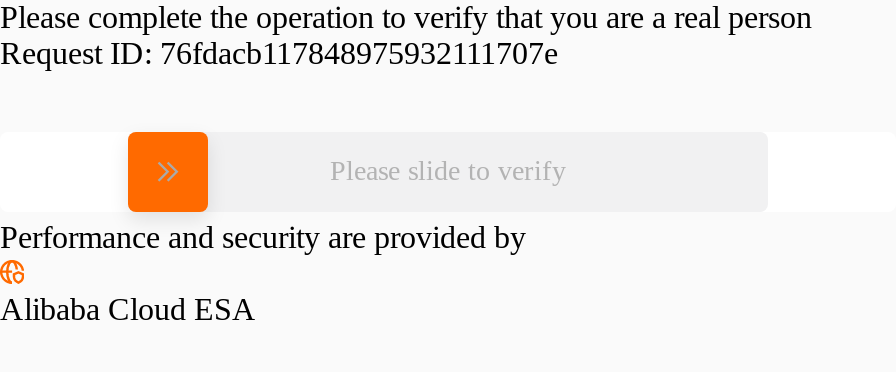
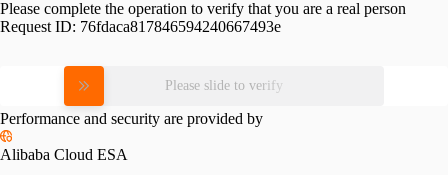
[0,36,558,70] Request ID: 76fdacb117848975932111707e -> [0,18,281,35] Request ID: 76fdaca817846594240667493e

